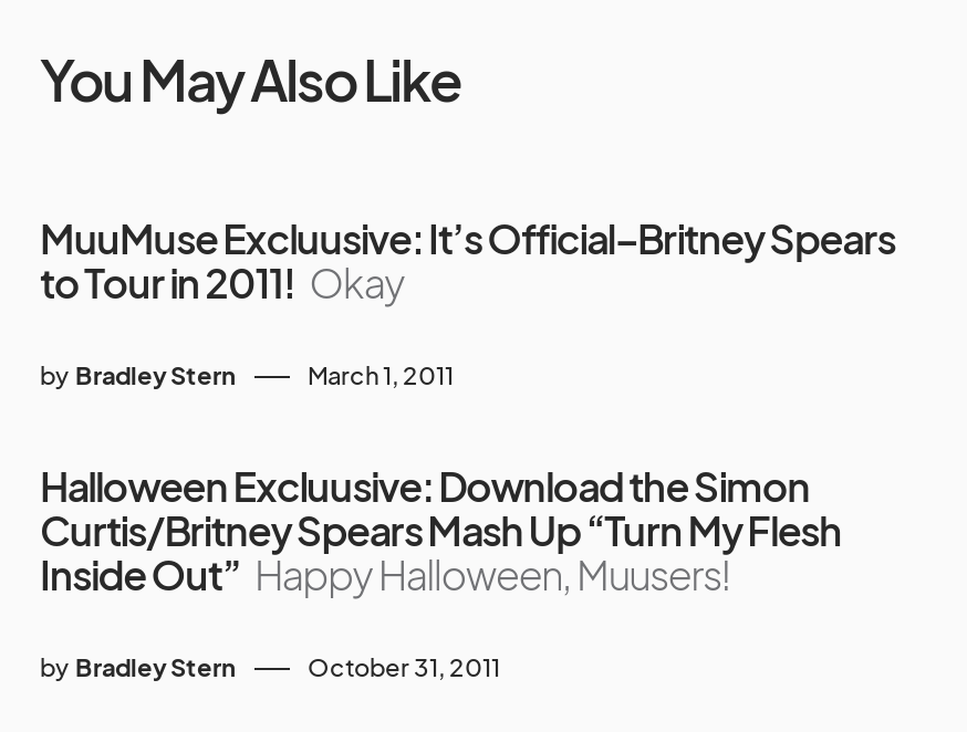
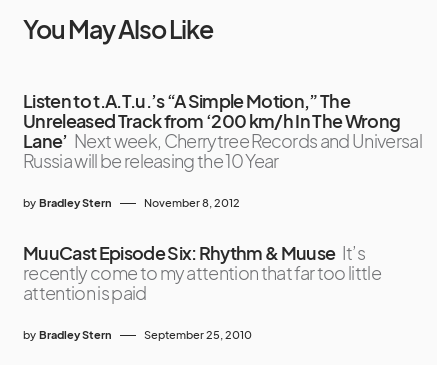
[40,213,895,308] MuuMuse Excluusive: It’s Official–Britney Spears | to Tour in 2011! Okay -> [23,89,422,172] Listen to t.A.T.u.’s “A Simple Motion,” The | Unreleased Track from ‘200 km/h In The Wrong | Lane’ Next week, Cherrytree Records and Universal | Russia will be releasing the 10 Year
[308,361,454,390] March 1, 2011 -> [144,196,240,209] November 8, 2012
[40,461,842,600] Halloween Excluusive: Download the Simon | Curtis/Britney Spears Mash Up “Turn My Flesh | Inside Out” Happy Halloween, Muusers! -> [23,241,381,304] MuuCast Episode Six: Rhythm & Muuse It’s | recently come to my attention that far too little | attention is paid
[308,653,500,682] October 31, 2011 -> [144,328,252,341] September 25, 2010

